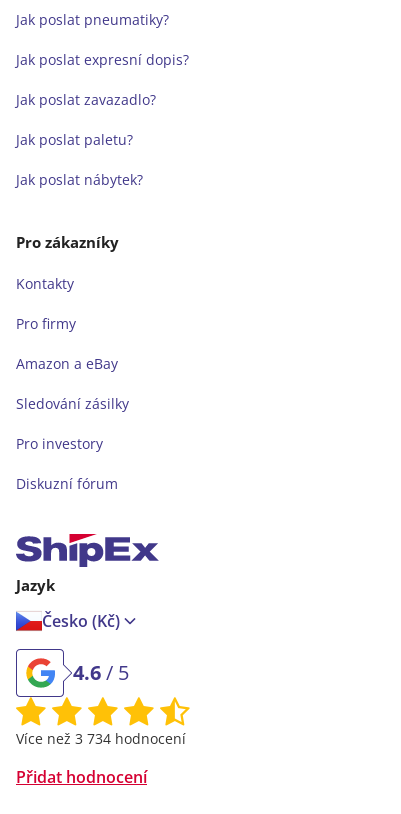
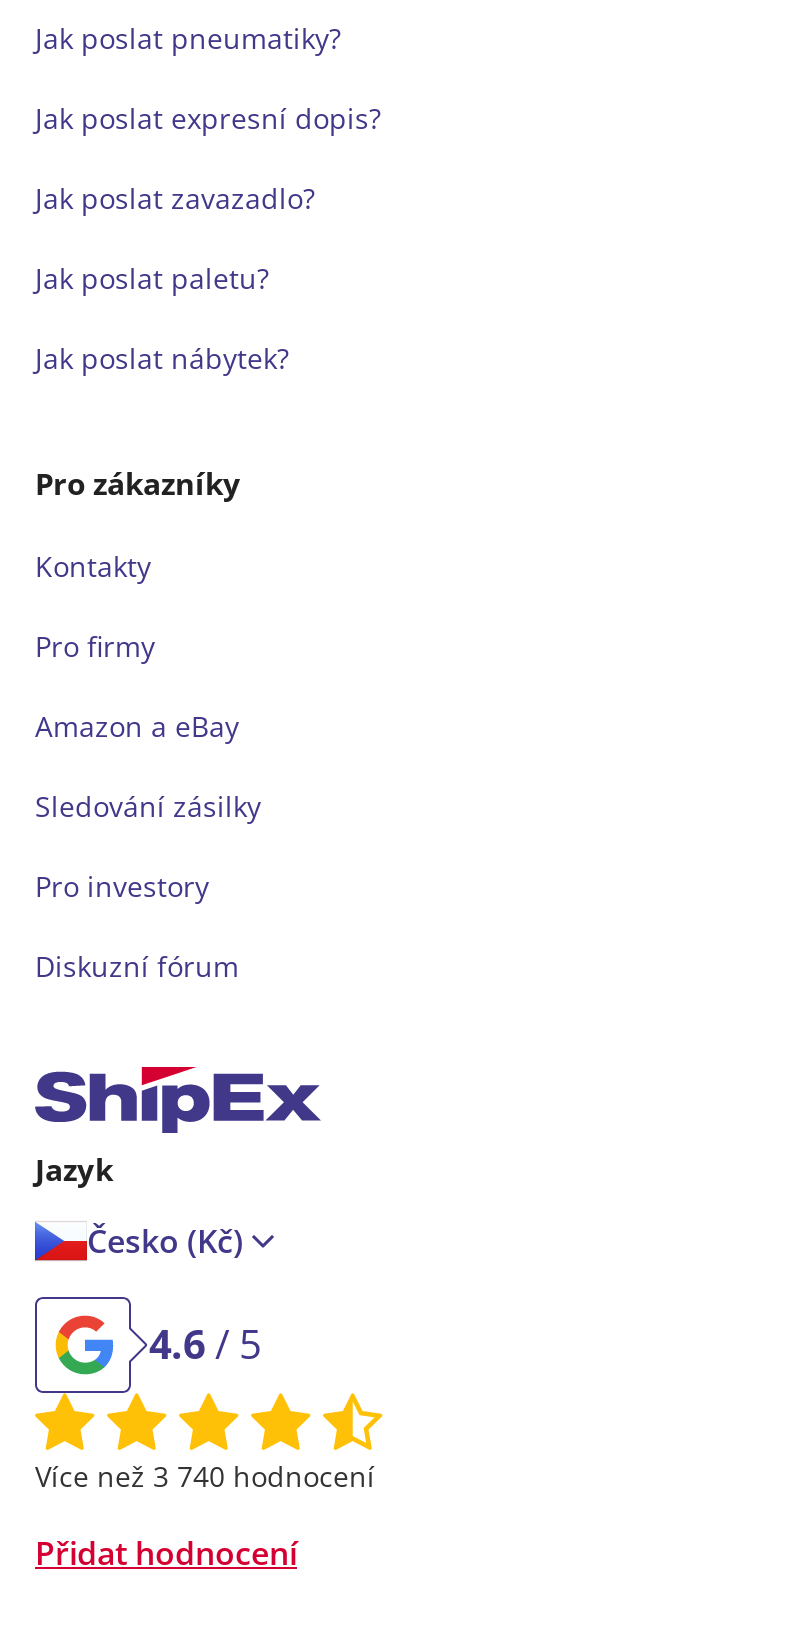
[16,729,186,748] Více než 3 734 hodnocení -> [35,1457,375,1495] Více než 3 740 hodnocení

